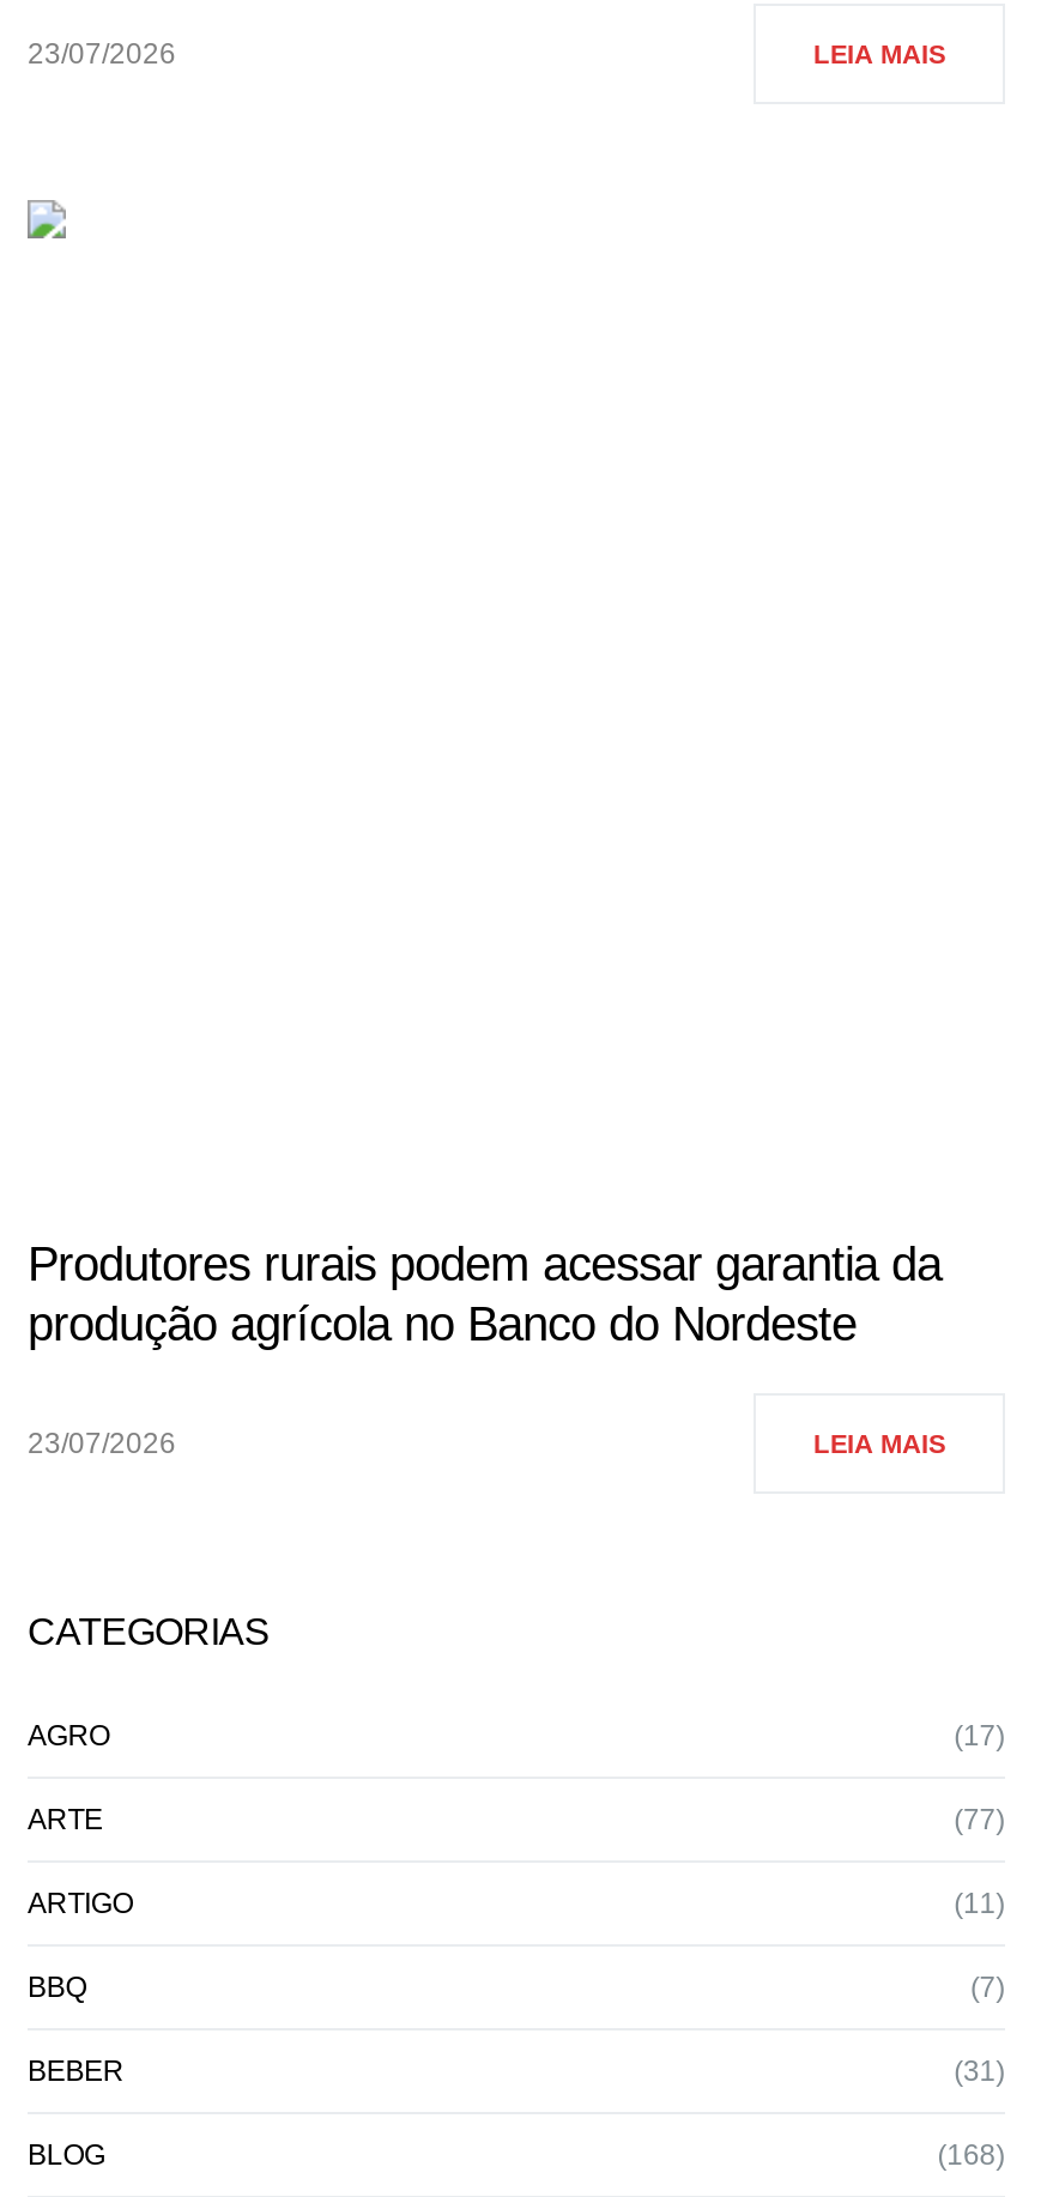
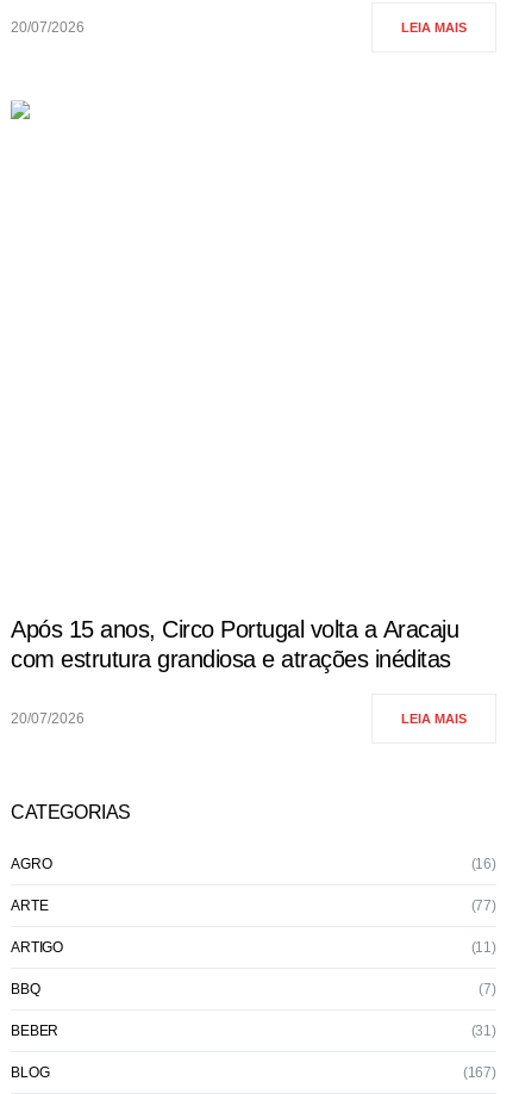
[28,37,176,71] 23/07/2026 -> [11,20,85,36] 20/07/2026
[28,1237,942,1350] Produtores rurais podem acessar garantia da | produção agrícola no Banco do Nordeste -> [11,617,458,673] Após 15 anos, Circo Portugal volta a Aracaju | com estrutura grandiosa e atrações inéditas
[28,1427,176,1460] 23/07/2026 -> [11,711,85,728] 20/07/2026
[954,1719,1005,1753] (17) -> [471,856,496,873] (16)
[938,2138,1005,2172] (168) -> [463,1065,496,1081] (167)

